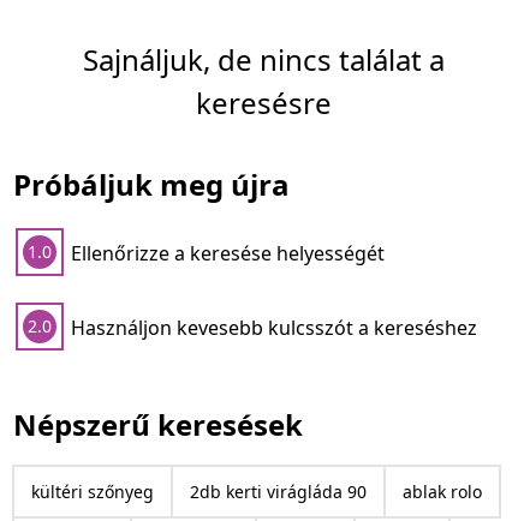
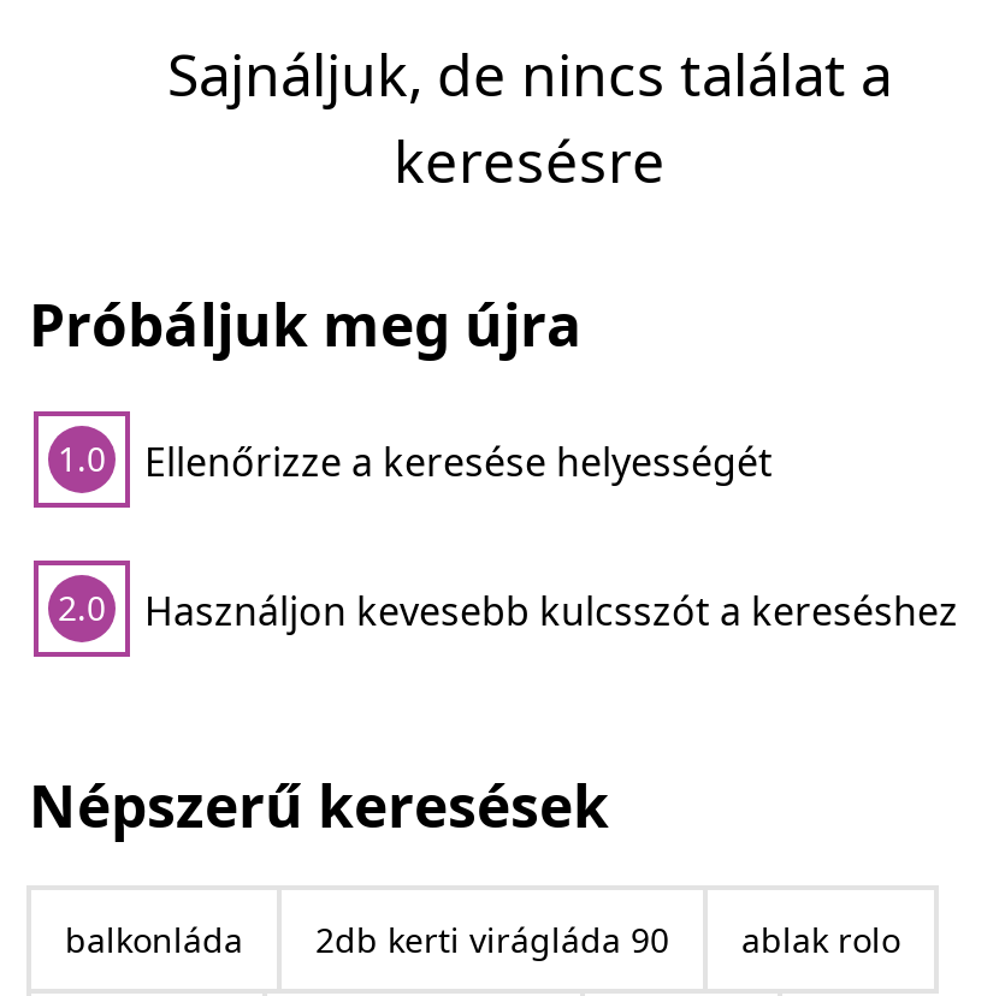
[31,480,154,502] kültéri szőnyeg -> [65,915,243,961] balkonláda

